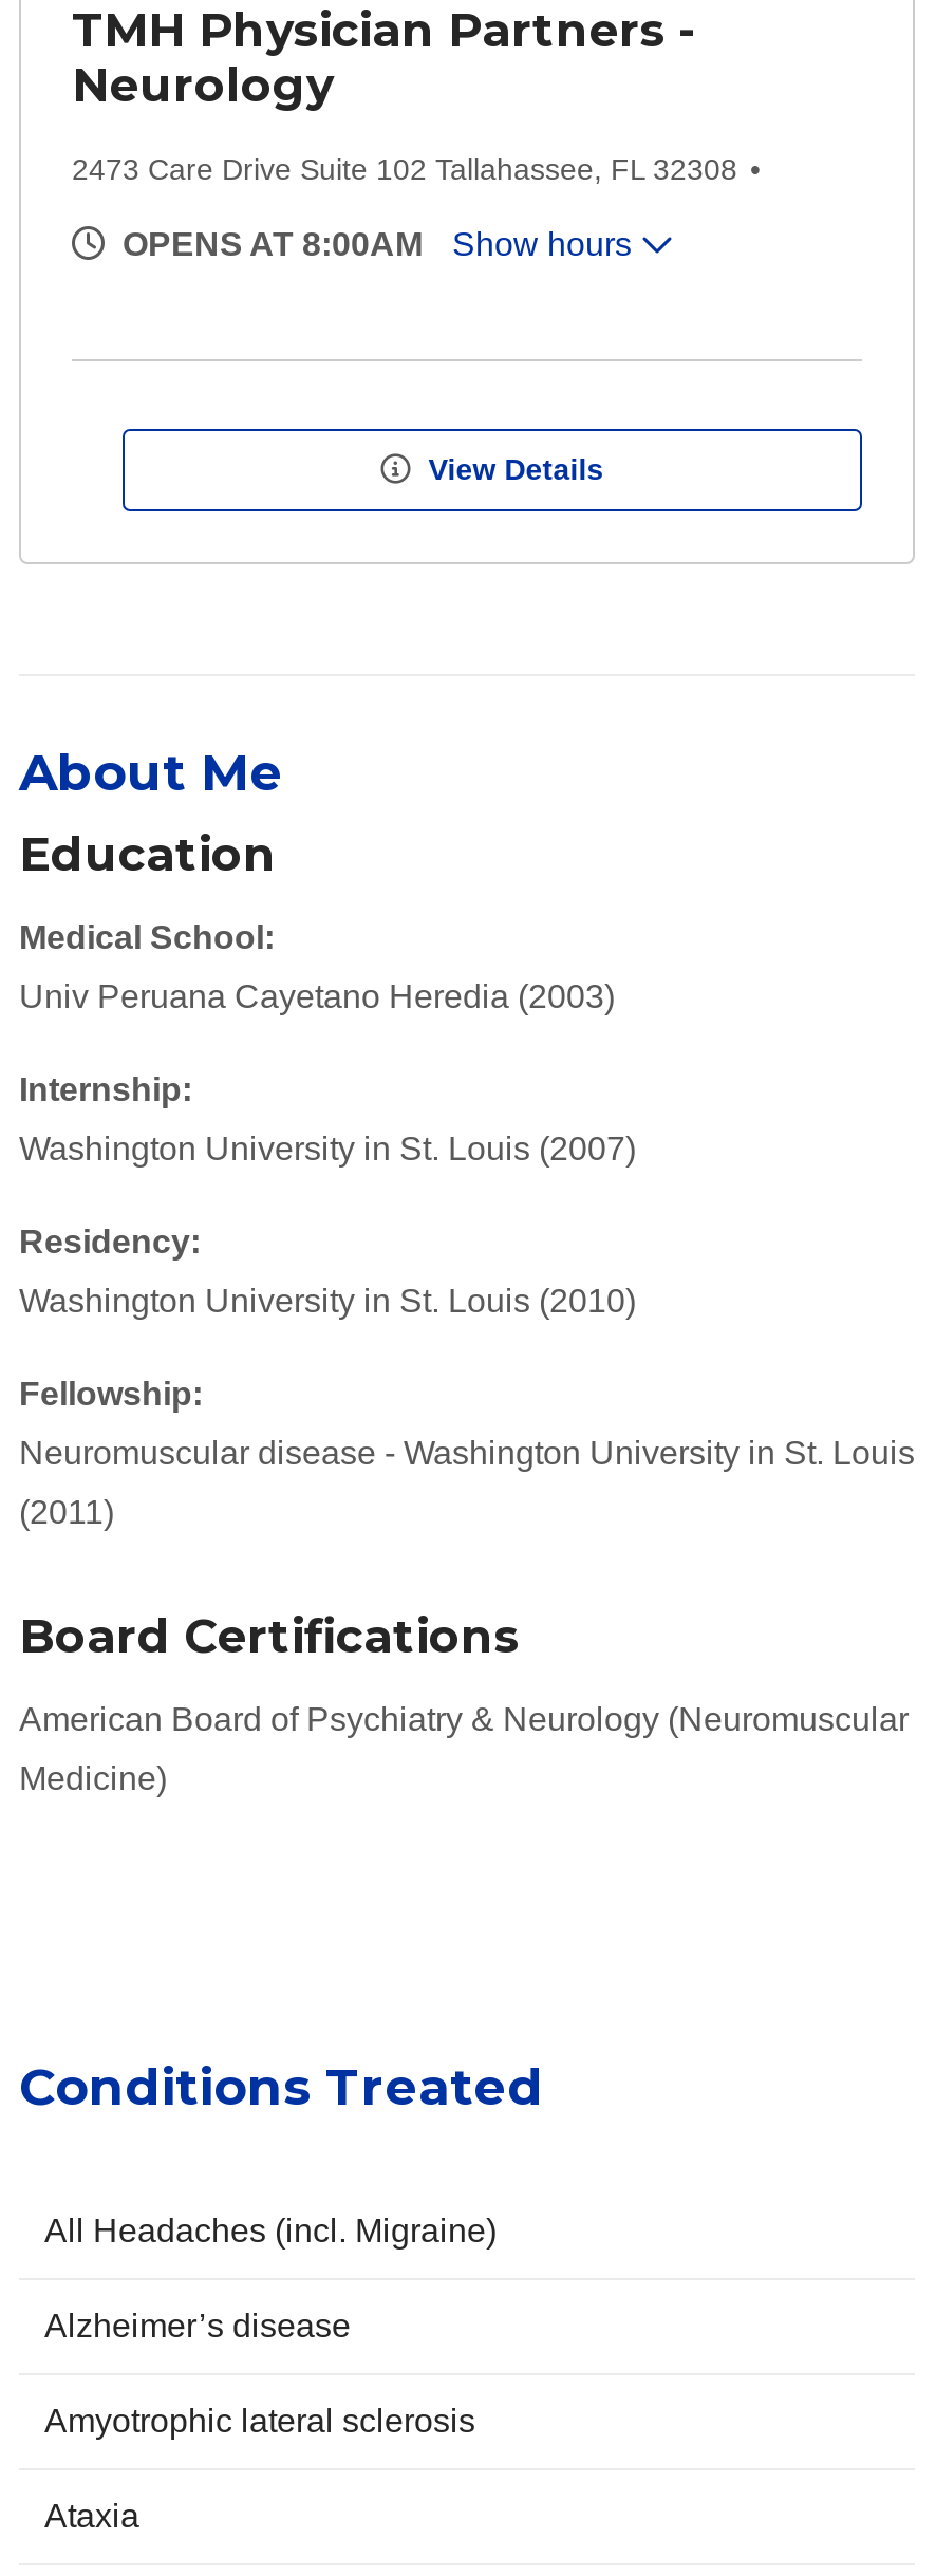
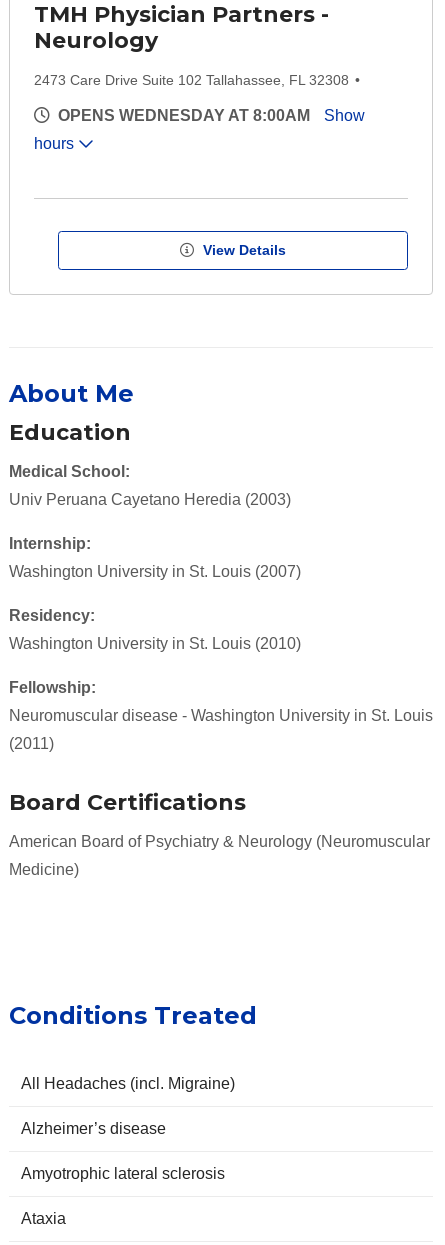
[123,226,640,262] OPENS AT 8:00AM | Show hours -> [34,107,365,152] OPENS WEDNESDAY AT 8:00AM | Show | hours

